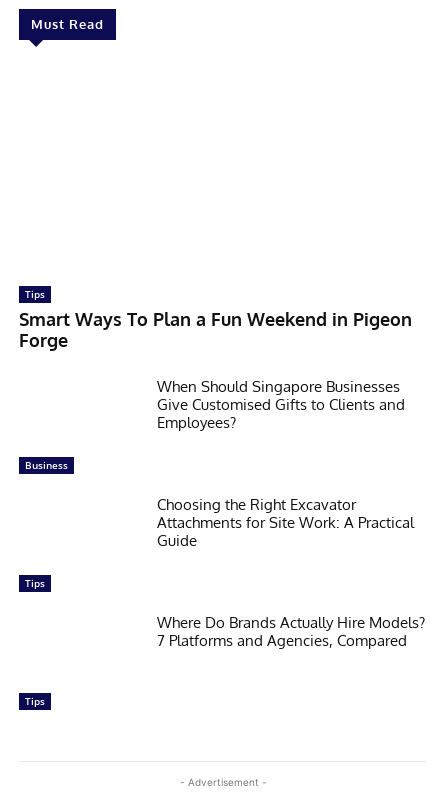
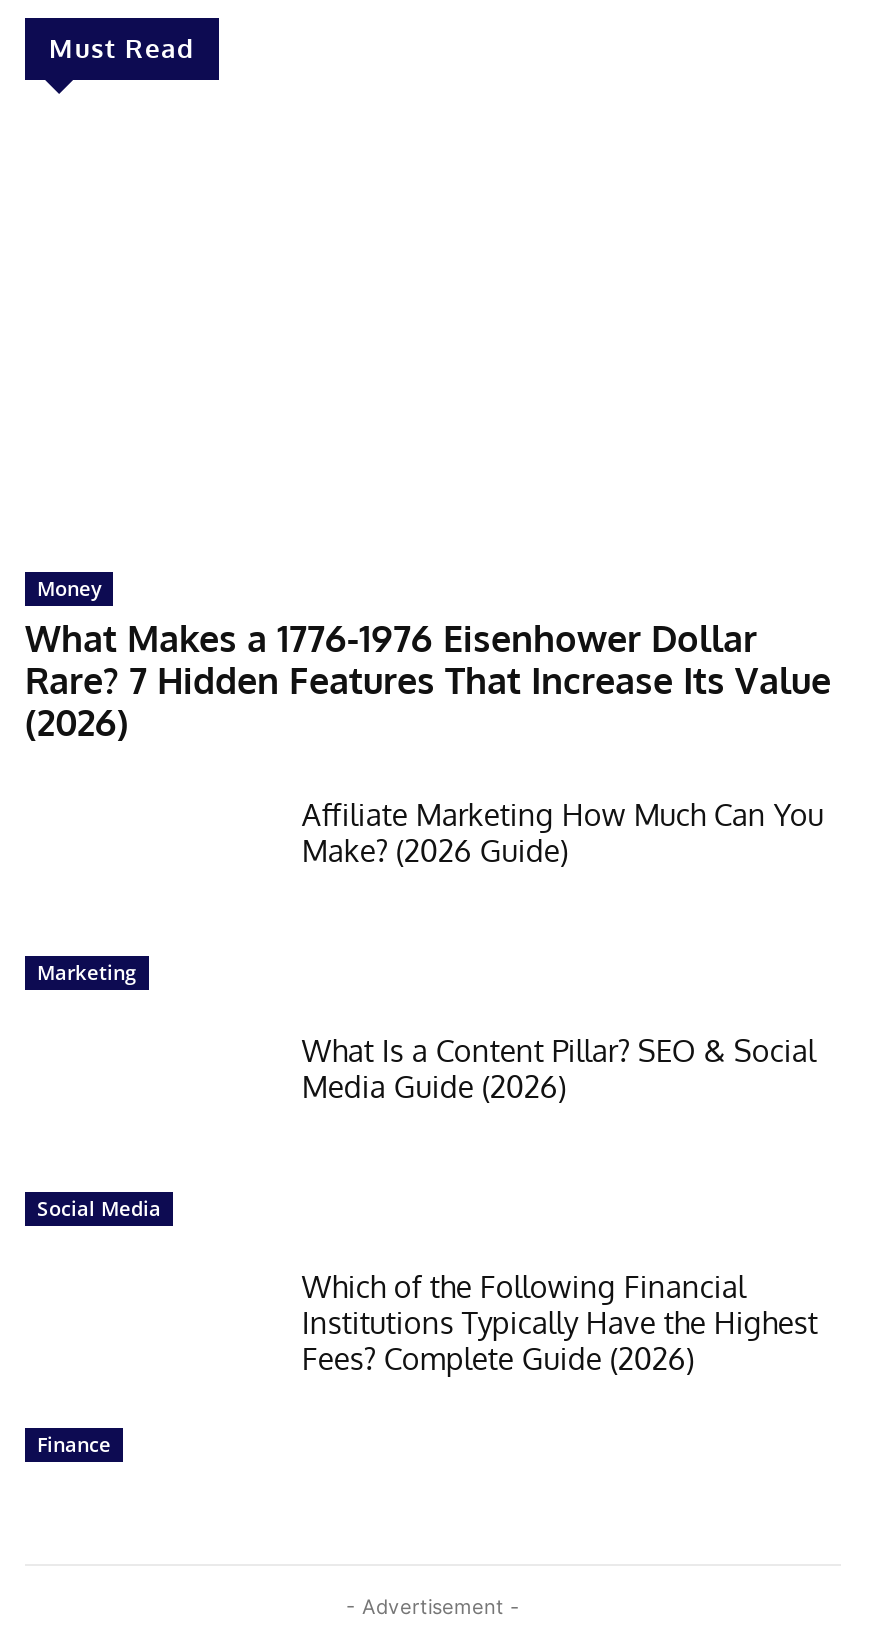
[19,287,412,351] Tips | Smart Ways To Plan a Fun Weekend in Pigeon | Forge -> [25,575,831,745] Money | What Makes a 1776-1976 Eisenhower Dollar | Rare? 7 Hidden Features That Increase Its Value | (2026)
[157,377,405,432] When Should Singapore Businesses | Give Customised Gifts to Clients and | Employees? -> [302,797,824,871] Affiliate Marketing How Much Can You | Make? (2026 Guide)
[25,458,68,472] Business -> [37,958,137,986] Marketing
[157,495,414,550] Choosing the Right Excavator | Attachments for Site Work: A Practical | Guide -> [302,1032,816,1106] What Is a Content Pillar? SEO & Social | Media Guide (2026)
[25,576,45,590] Tips -> [37,1194,161,1222] Social Media
[157,613,425,650] Where Do Brands Actually Hire Models? | 7 Platforms and Agencies, Compared -> [302,1268,818,1378] Which of the Following Financial | Institutions Typically Have the Highest | Fees? Complete Guide (2026)
[25,694,45,708] Tips -> [37,1430,111,1458] Finance

